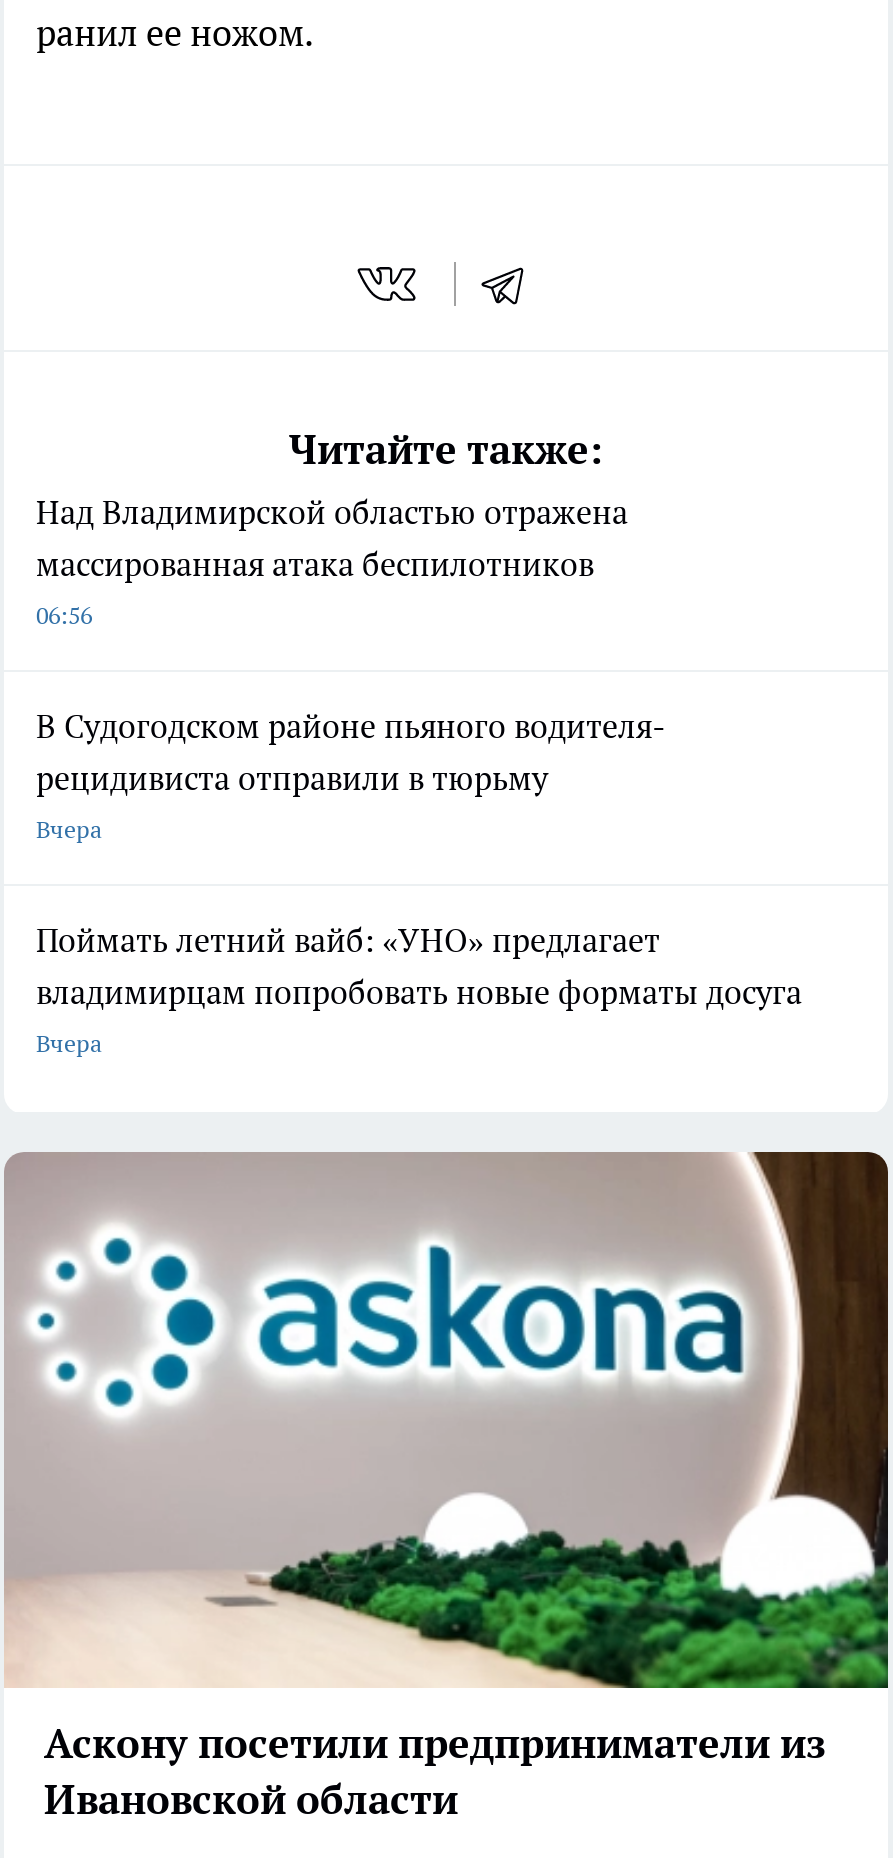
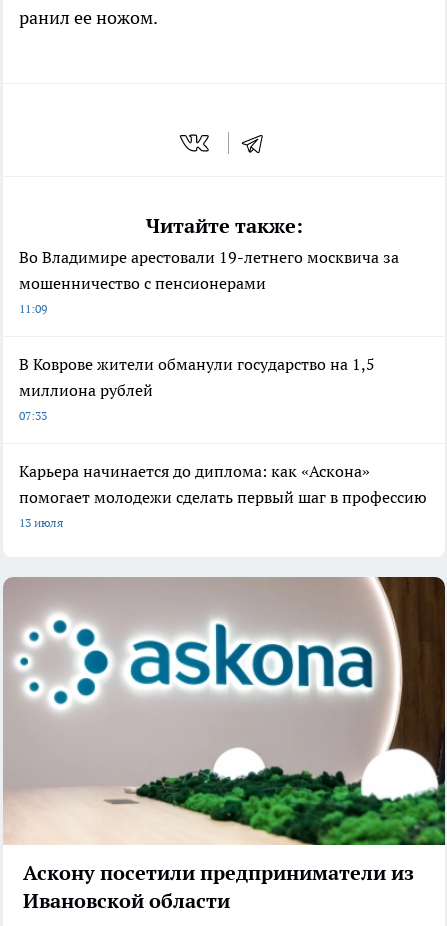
[36,492,628,630] Над Владимирской областью отражена | массированная атака беспилотников | 06:56 -> [19,247,399,316] Во Владимире арестовали 19-летнего москвича за | мошенничество с пенсионерами | 11:09
[36,706,666,844] В Судогодском районе пьяного водителя- | рецидивиста отправили в тюрьму | Вчера -> [19,354,375,423] В Коврове жители обманули государство на 1,5 | миллиона рублей | 07:33
[36,920,802,1058] Поймать летний вайб: «УНО» предлагает | владимирцам попробовать новые форматы досуга | Вчера -> [19,461,427,530] Карьера начинается до диплома: как «Аскона» | помогает молодежи сделать первый шаг в профессию | 13 июля

